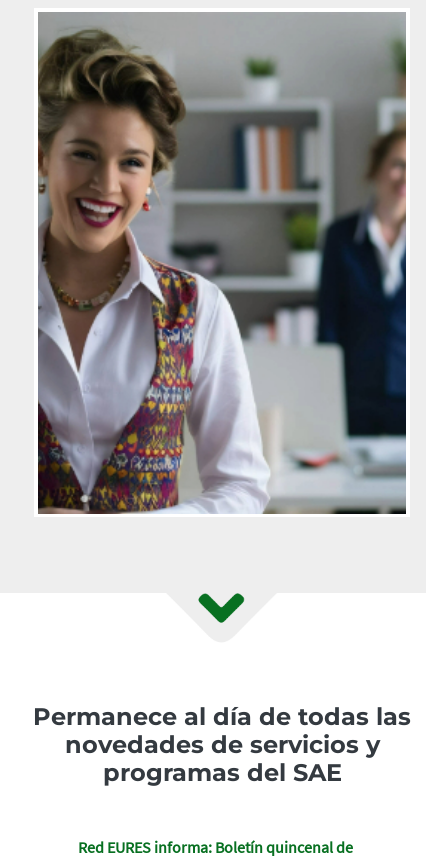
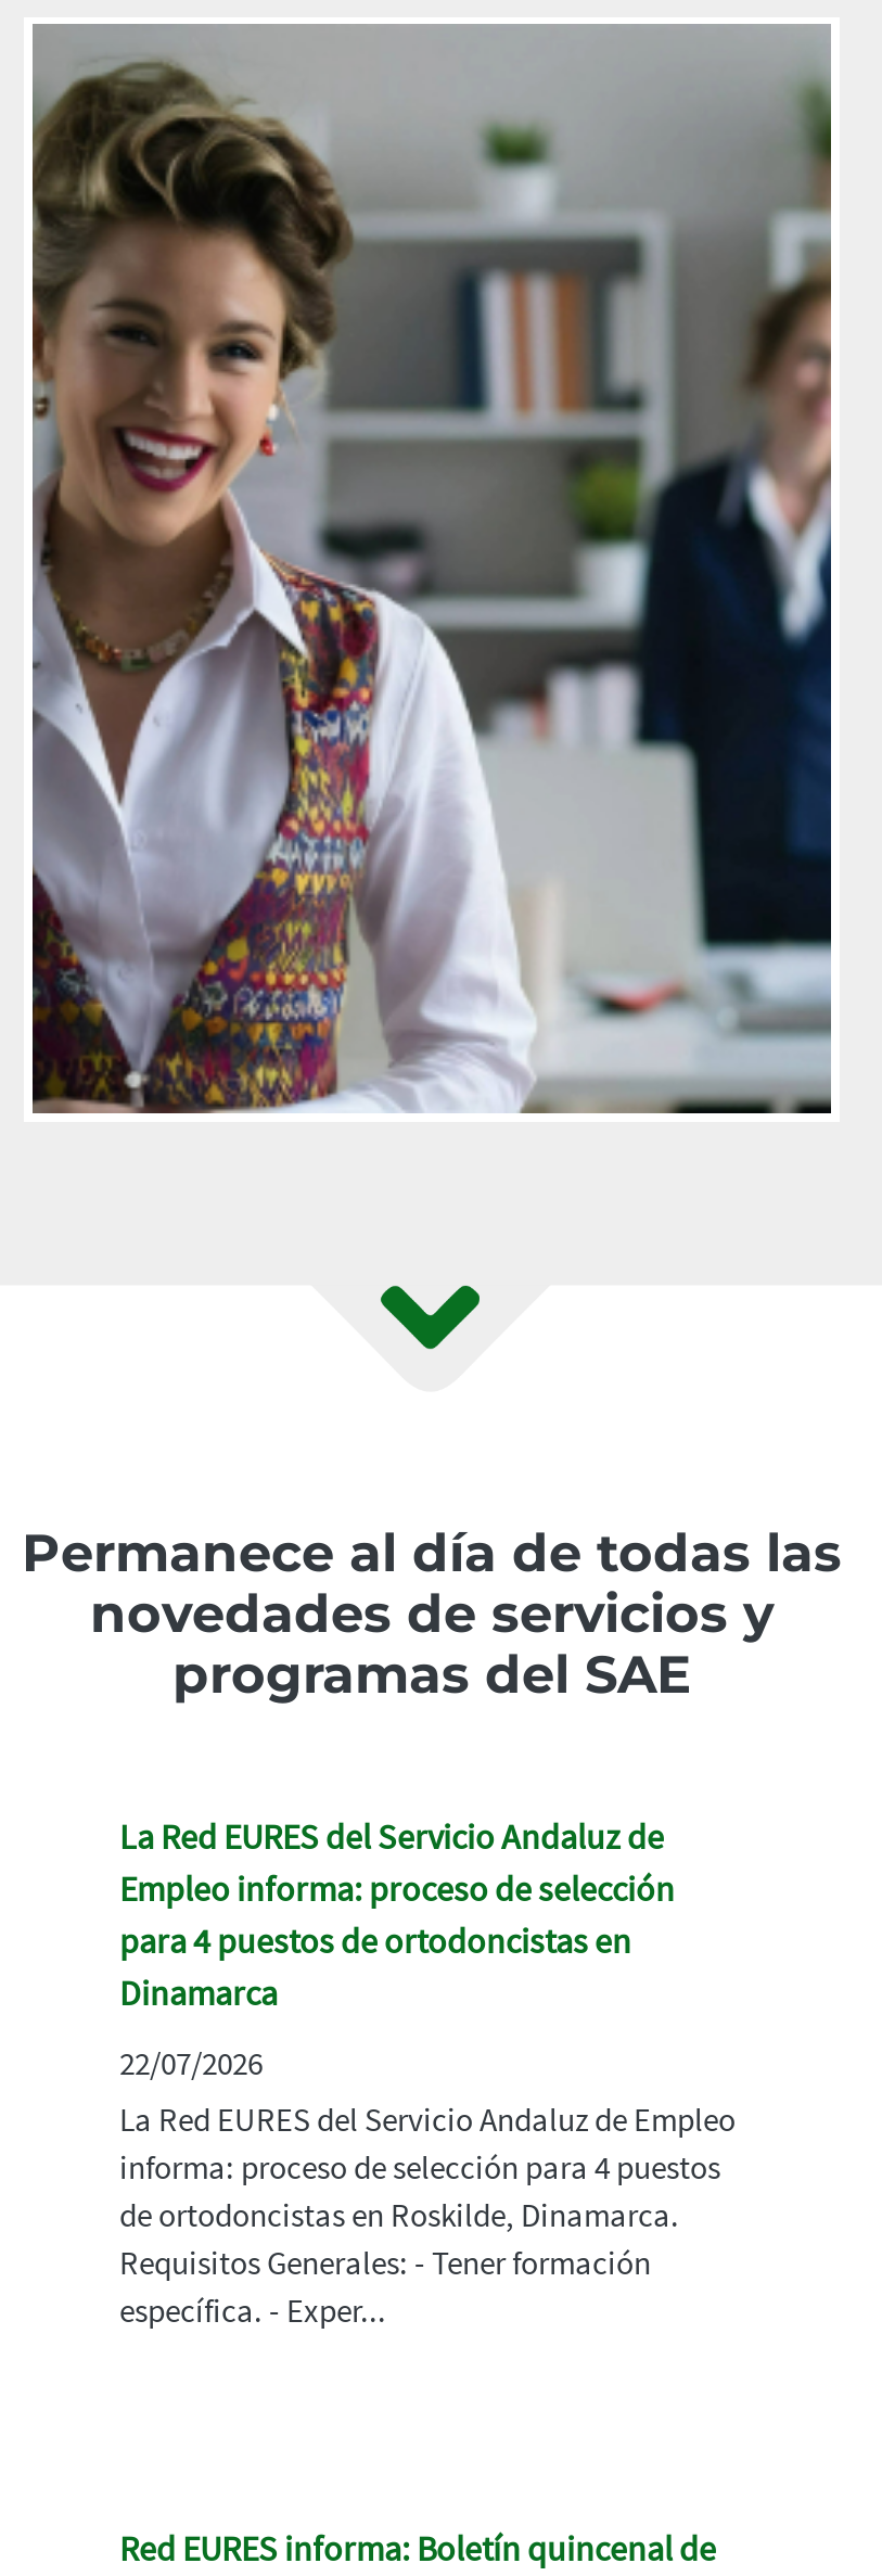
none -> [119,1814,736,2331] La Red EURES del Servicio Andaluz de | Empleo informa: proceso de selección | para 4 puestos de ortodoncistas en | Dinamarca | 22/07/2026 | La Red EURES del Servicio Andaluz de Empleo | informa: proceso de selección para 4 puestos | de ortodoncistas en Roskilde, Dinamarca. | Requisitos Generales: - Tener formación | específica. - Exper...

